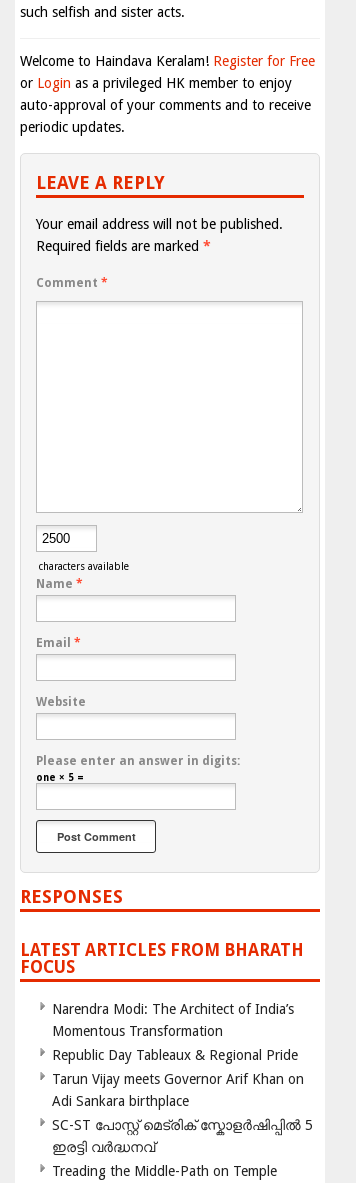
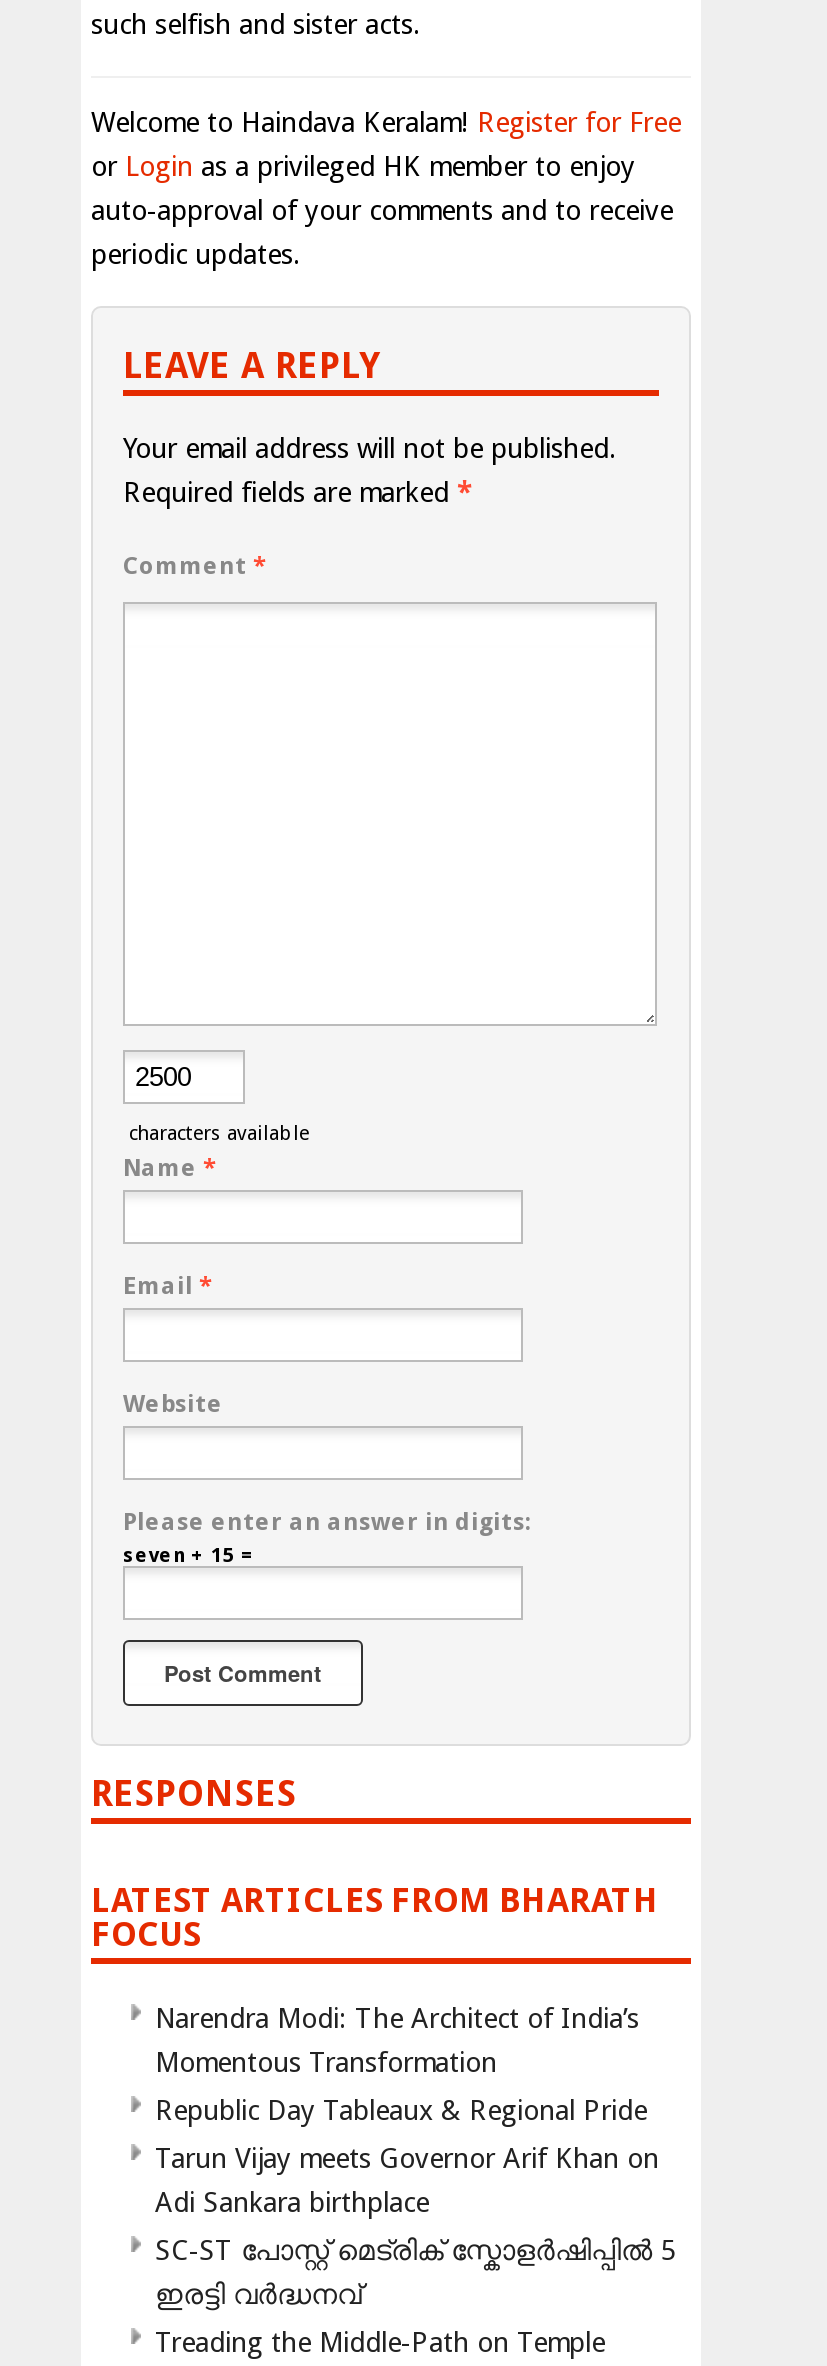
[36,772,84,783] one × 5 = -> [123,1545,255,1567] seven + 15 =

